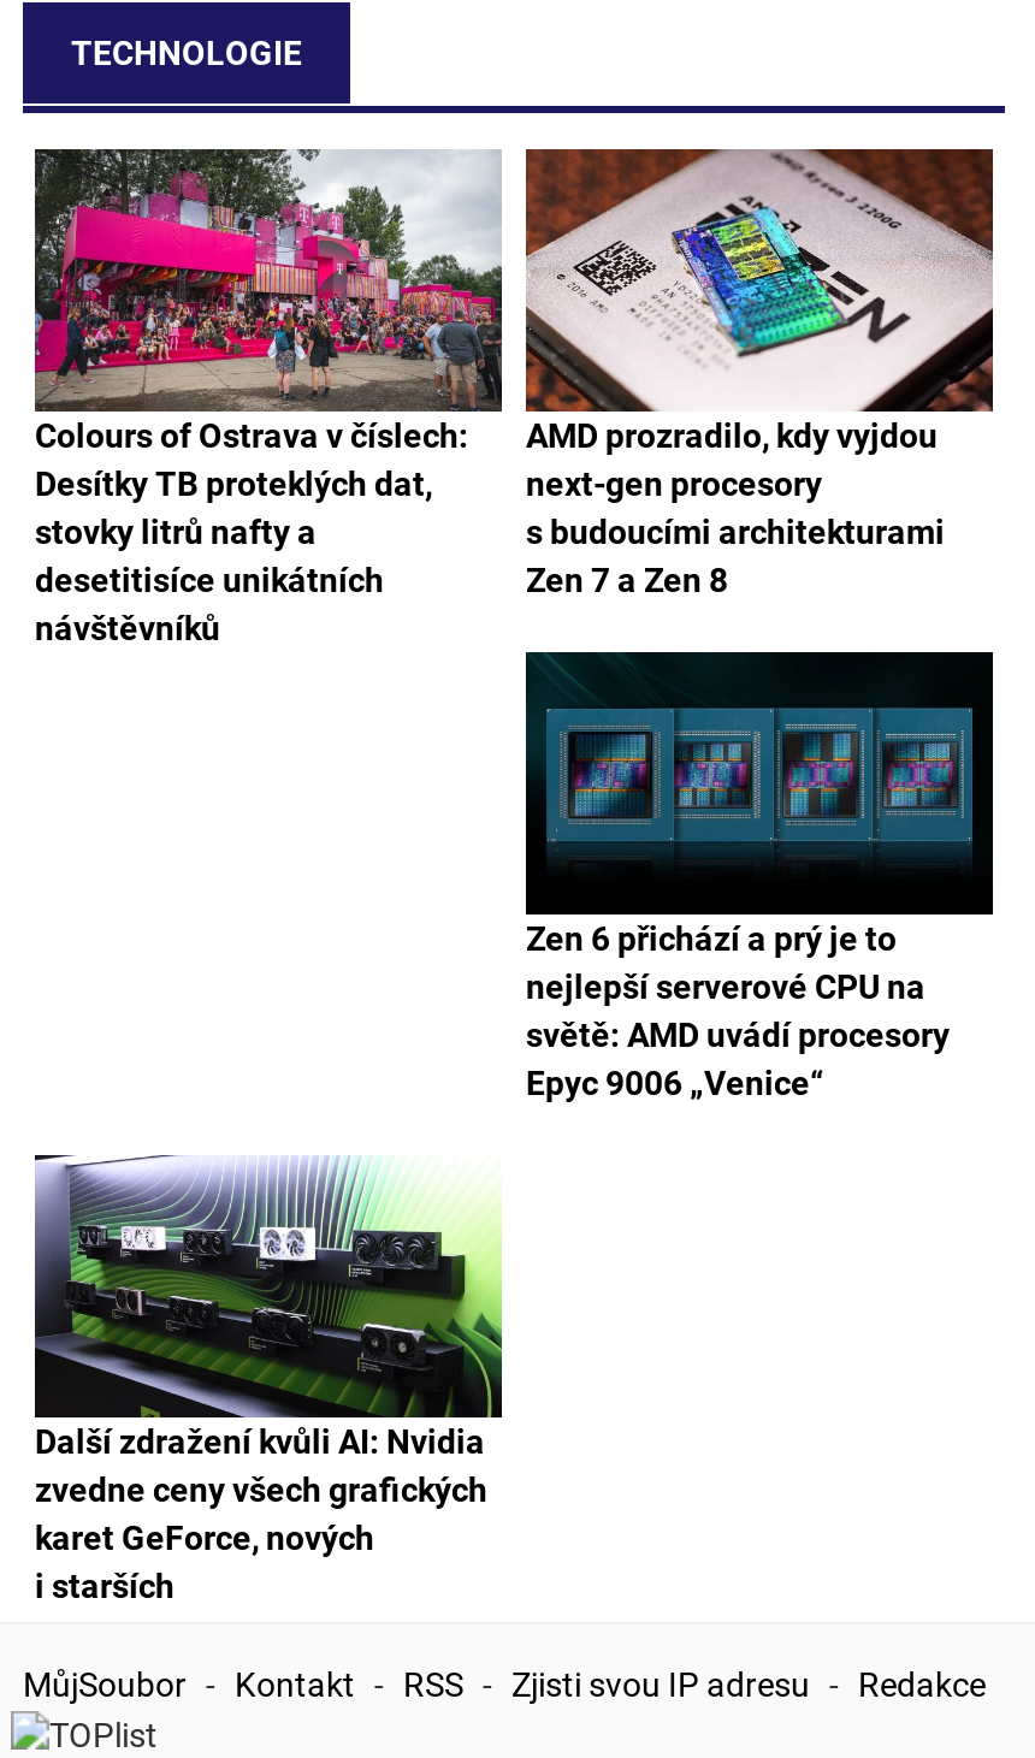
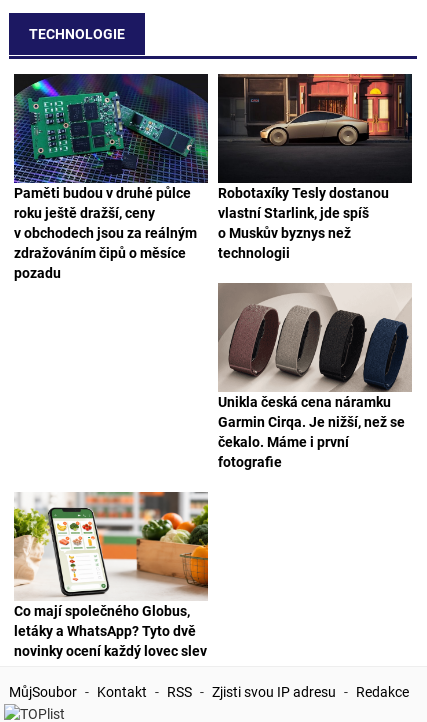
[35,149,502,647] [image] | Colours of Ostrava v číslech: | Desítky TB proteklých dat, | stovky litrů nafty a | desetitisíce unikátních | návštěvníků -> [14,73,209,281] [image] | Paměti budou v druhé půlce | roku ještě dražší, ceny | v obchodech jsou za reálným | zdražováním čipů o měsíce | pozadu
[524,147,995,599] [image] | AMD prozradilo, kdy vyjdou | next-gen procesory | s budoucími architekturami | Zen 7 a Zen 8 -> [217,73,413,261] [image] | Robotaxíky Tesly dostanou | vlastní Starlink, jde spíš | o Muskův byznys než | technologii
[524,650,995,1102] [image] | Zen 6 přichází a prý je to | nejlepší serverové CPU na | světě: AMD uvádí procesory | Epyc 9006 „Venice“ -> [217,282,412,470] [image] | Unikla česká cena náramku | Garmin Cirqa. Je nižší, než se | čekalo. Máme i první | fotografie
[32,1153,504,1606] [image] | Další zdražení kvůli AI: Nvidia | zvedne ceny všech grafických | karet GeForce, nových | i starších -> [13,491,209,659] [image] | Co mají společného Globus, | letáky a WhatsApp? Tyto dvě | novinky ocení každý lovec slev

